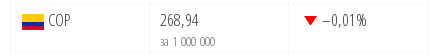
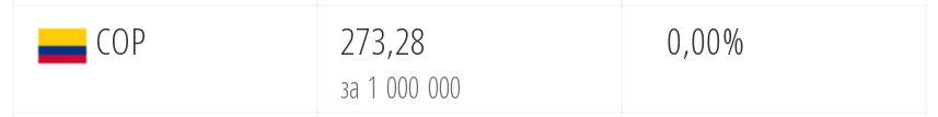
[160,8,199,31] 268,94 -> [340,16,426,66] 273,28
[322,8,367,31] –0,01% -> [667,16,746,66] 0,00%

